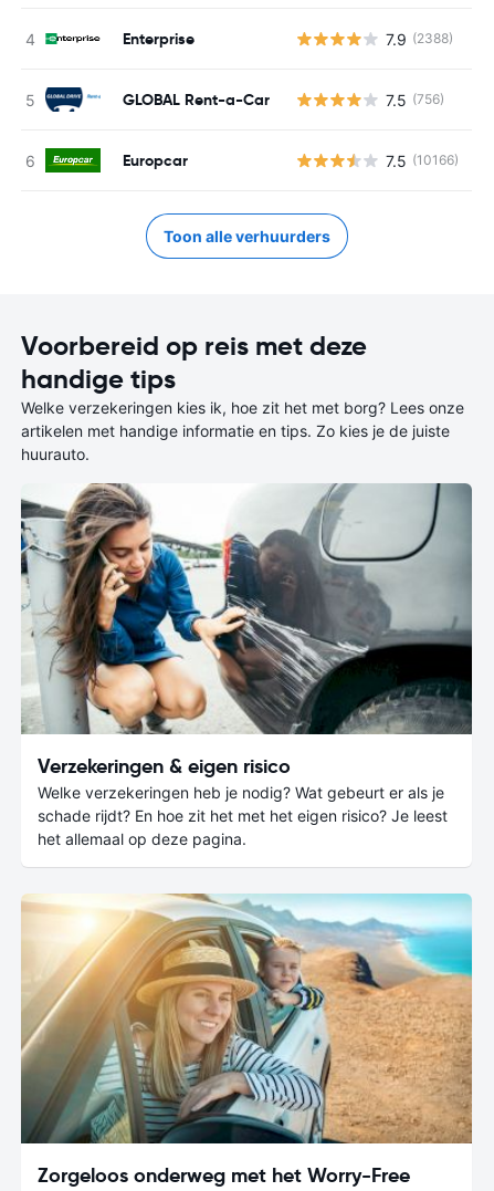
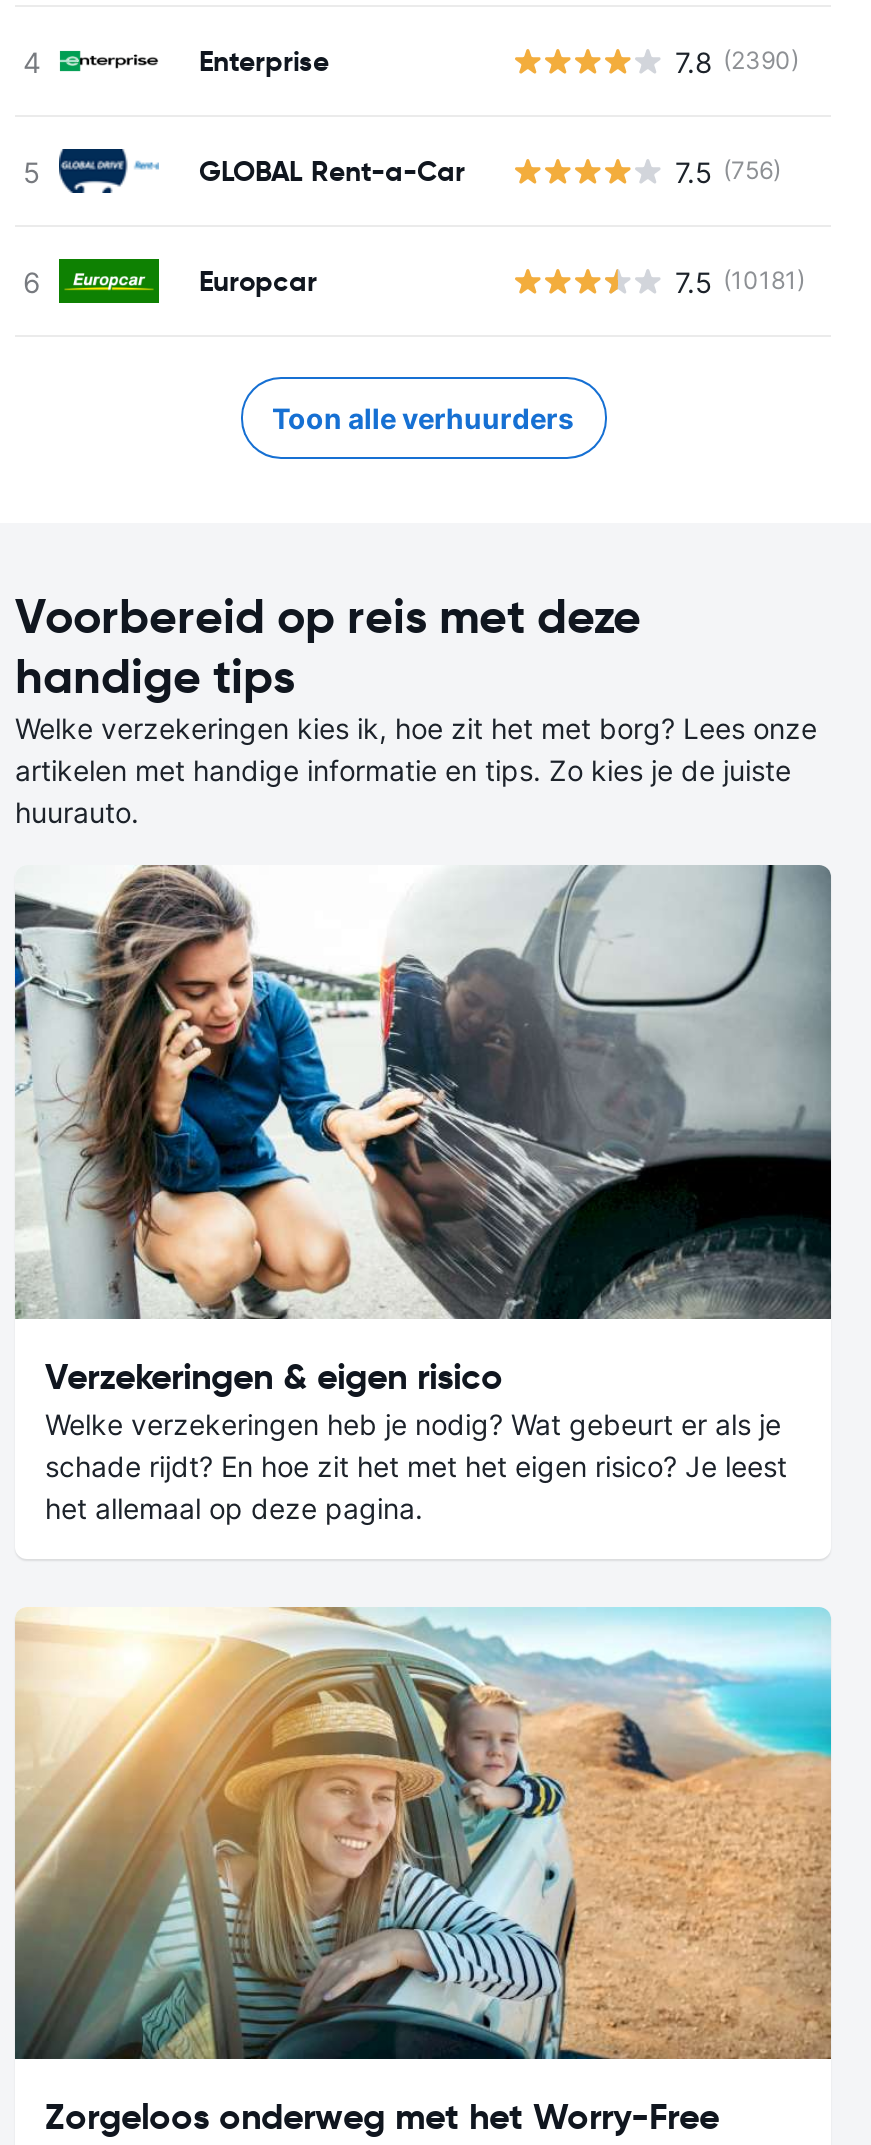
[386,29,453,48] 7.9 (2388) -> [675,44,799,78] 7.8 (2390)
[386,151,459,170] 7.5 (10166) -> [675,264,805,298] 7.5 (10181)

